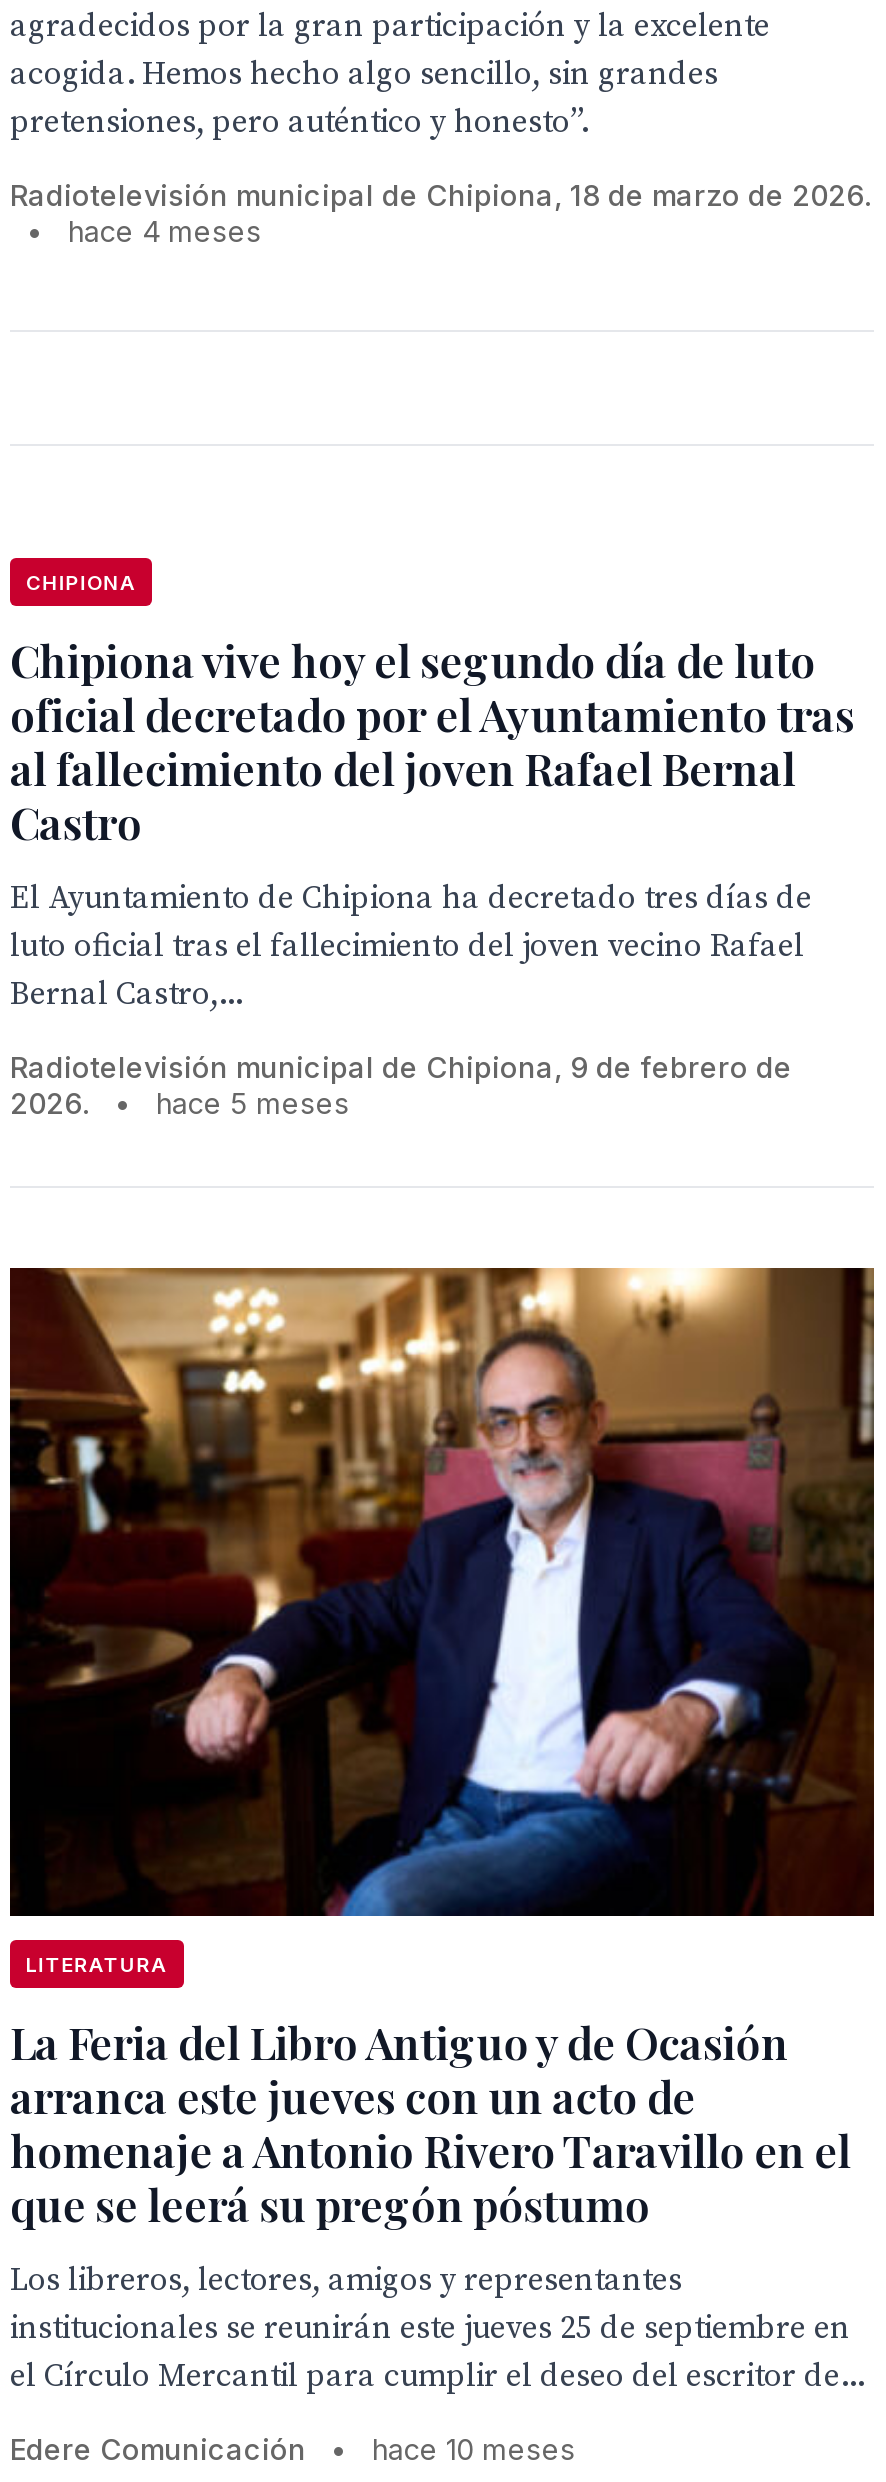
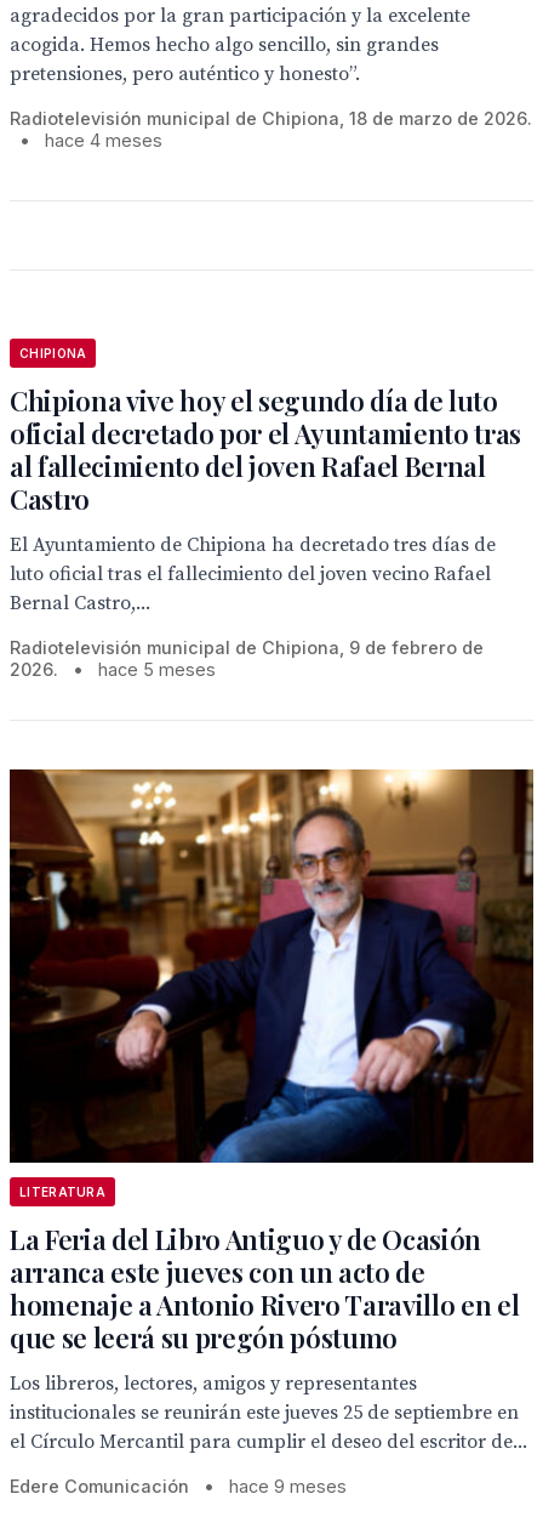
[372,2432,576,2466] hace 10 meses -> [229,1476,347,1496] hace 9 meses

